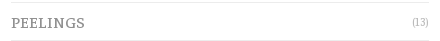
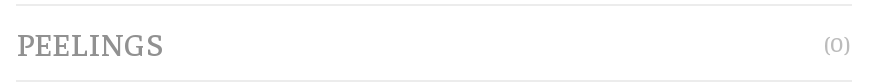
[412,14,429,28] (13) -> [824,28,852,56] (0)

